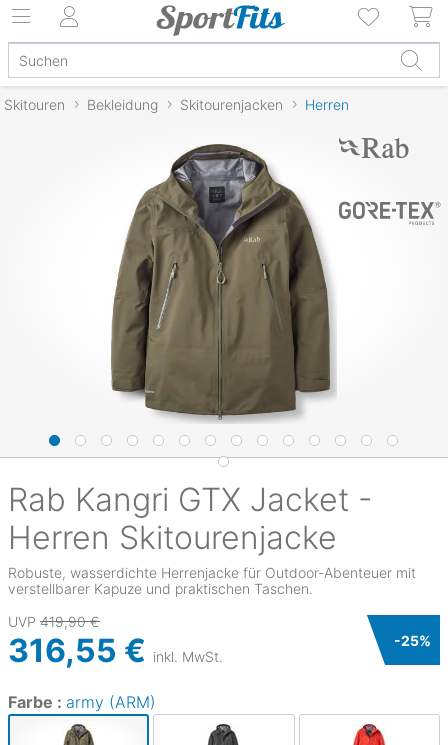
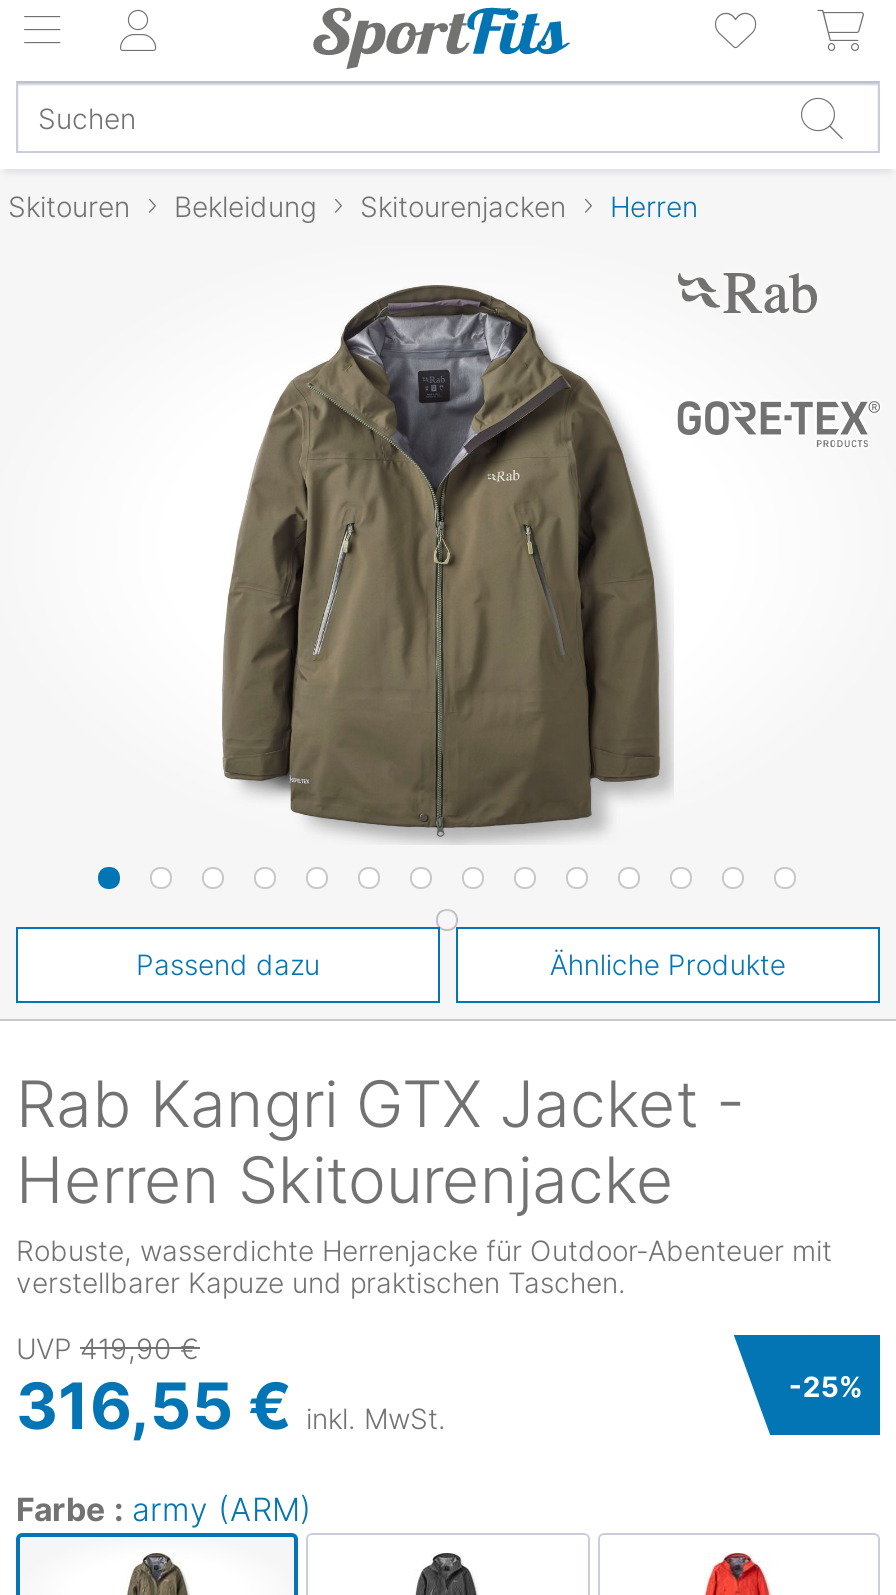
none -> [136,947,786,981] Passend dazu | Ähnliche Produkte

